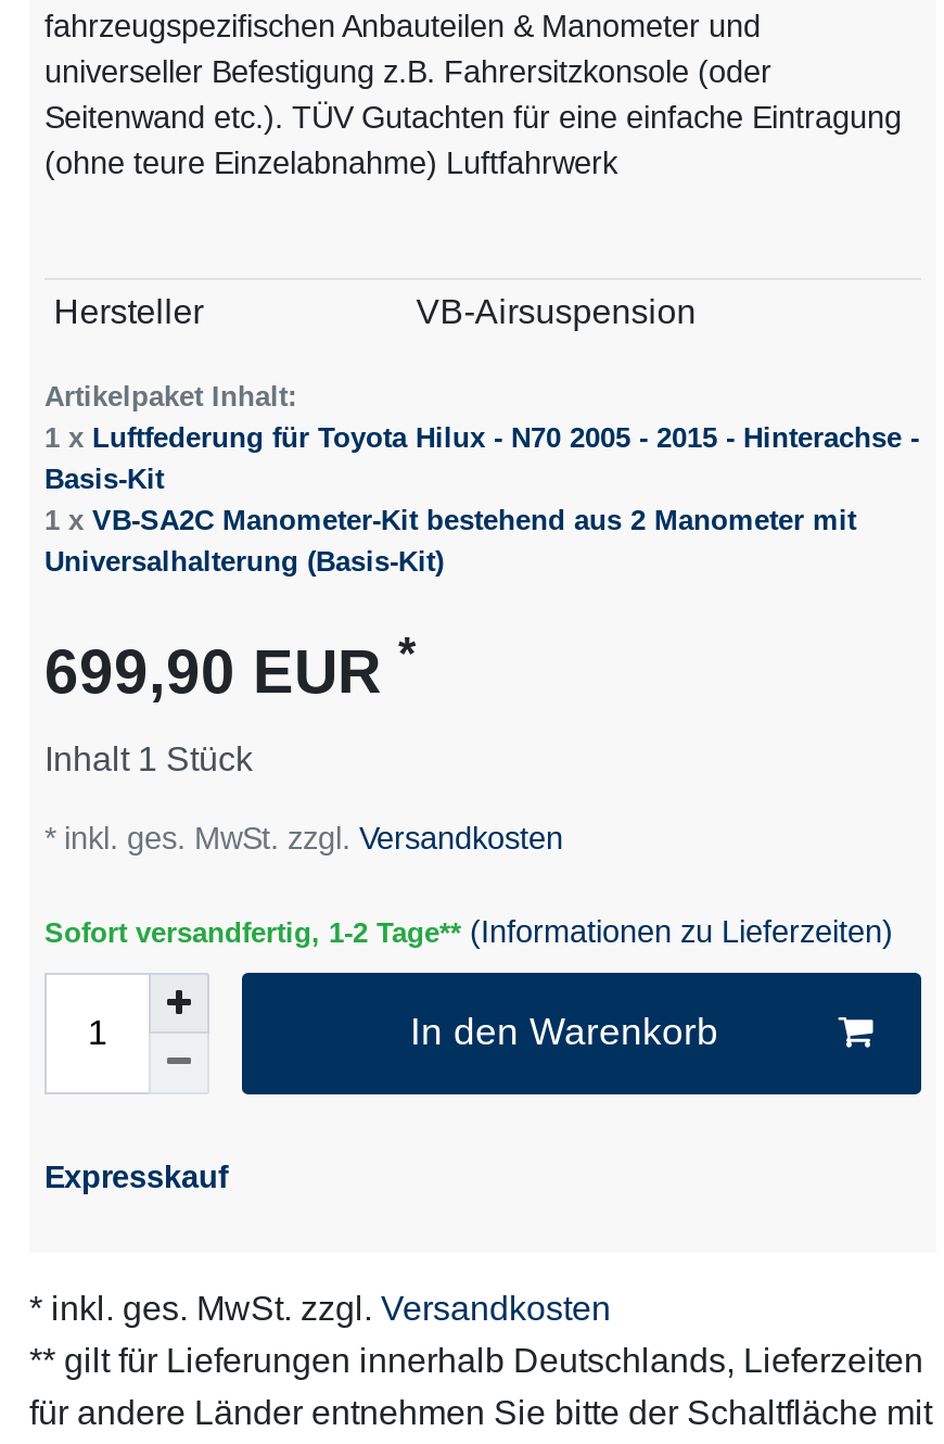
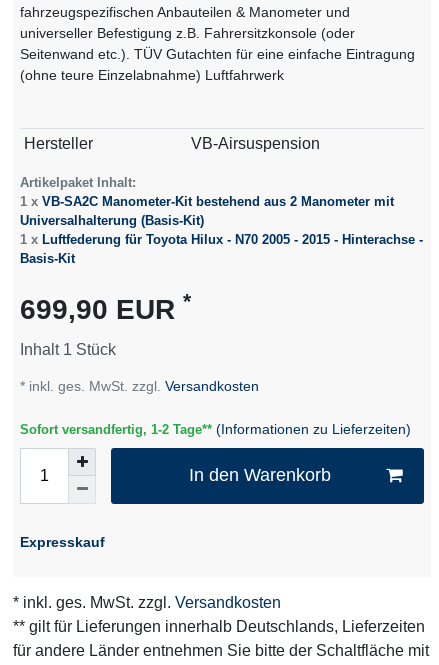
moved [44,421,919,495] -> [20,232,423,266]: 1 x Luftfederung für Toyota Hilux - N70 2005 - 2015 - Hinterachse - | Basis-Kit
moved [44,503,856,577] -> [20,194,394,228]: 1 x VB-SA2C Manometer-Kit bestehend aus 2 Manometer mit | Universalhalterung (Basis-Kit)

